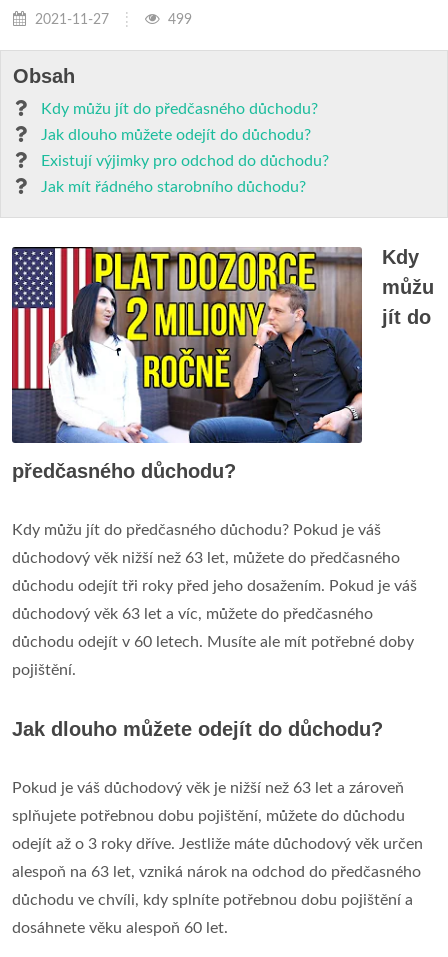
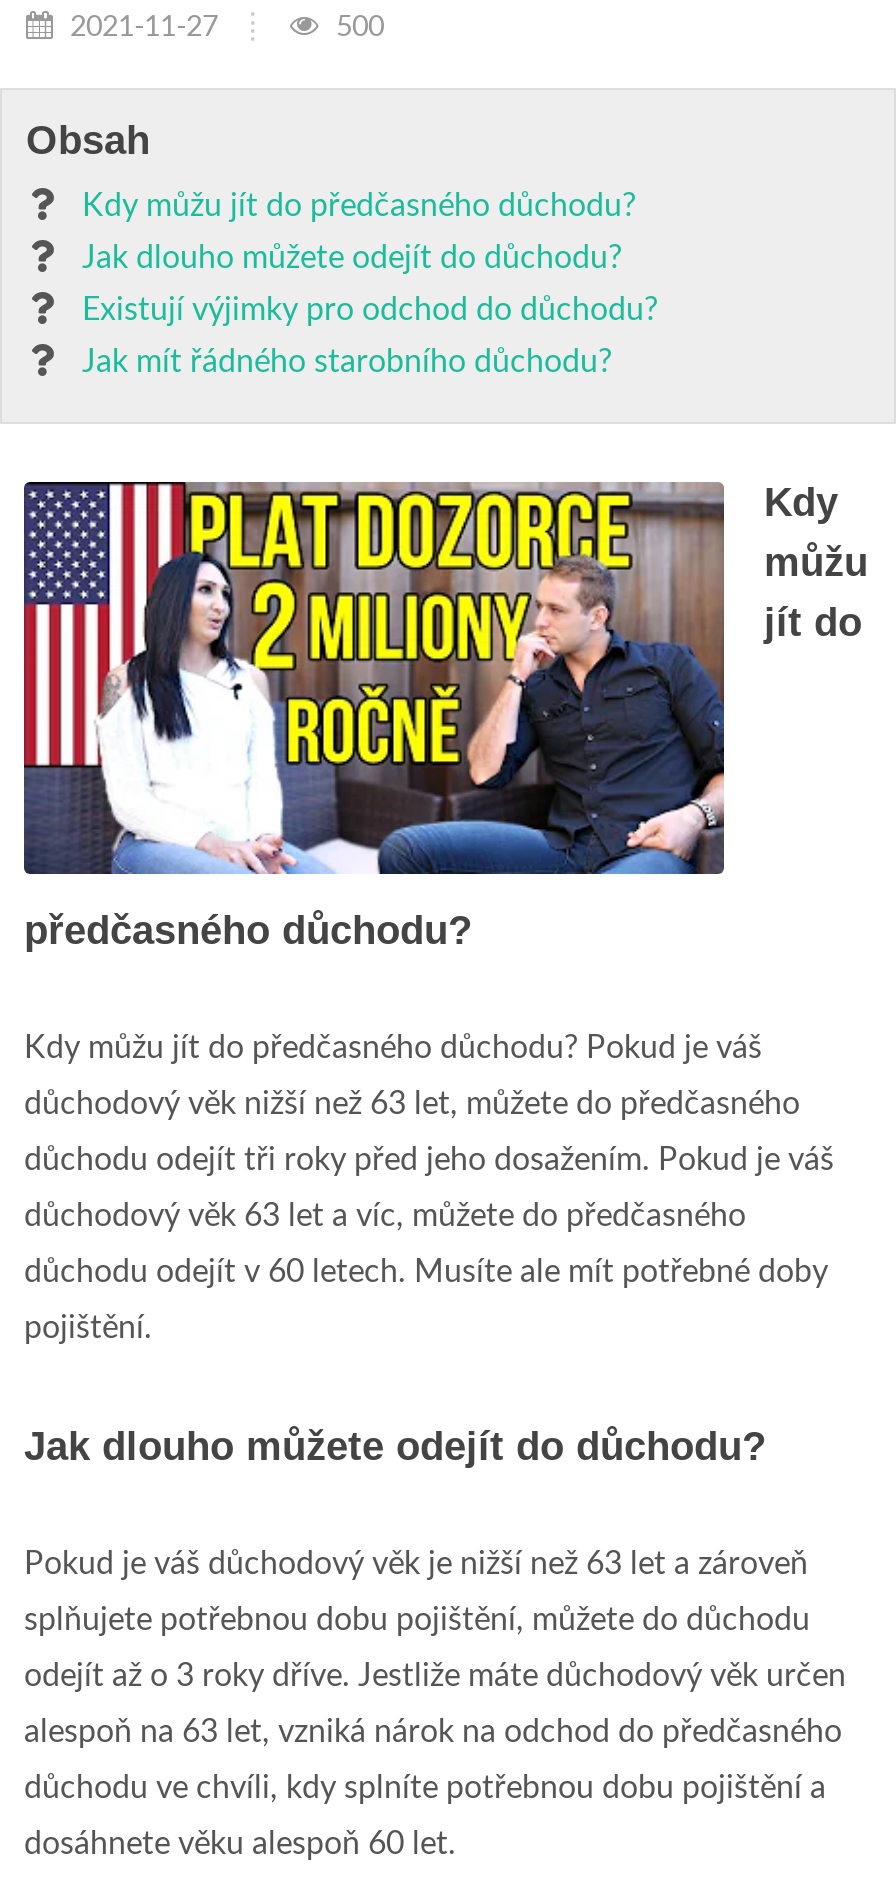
[164,12,192,27] 499 -> [328,12,384,42] 500

